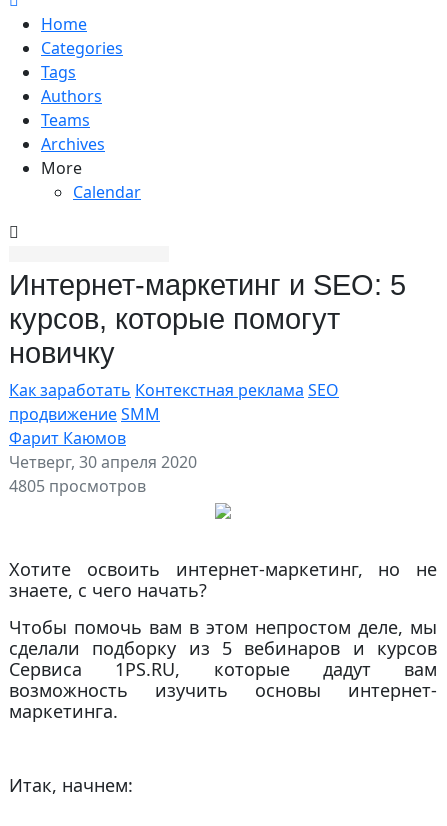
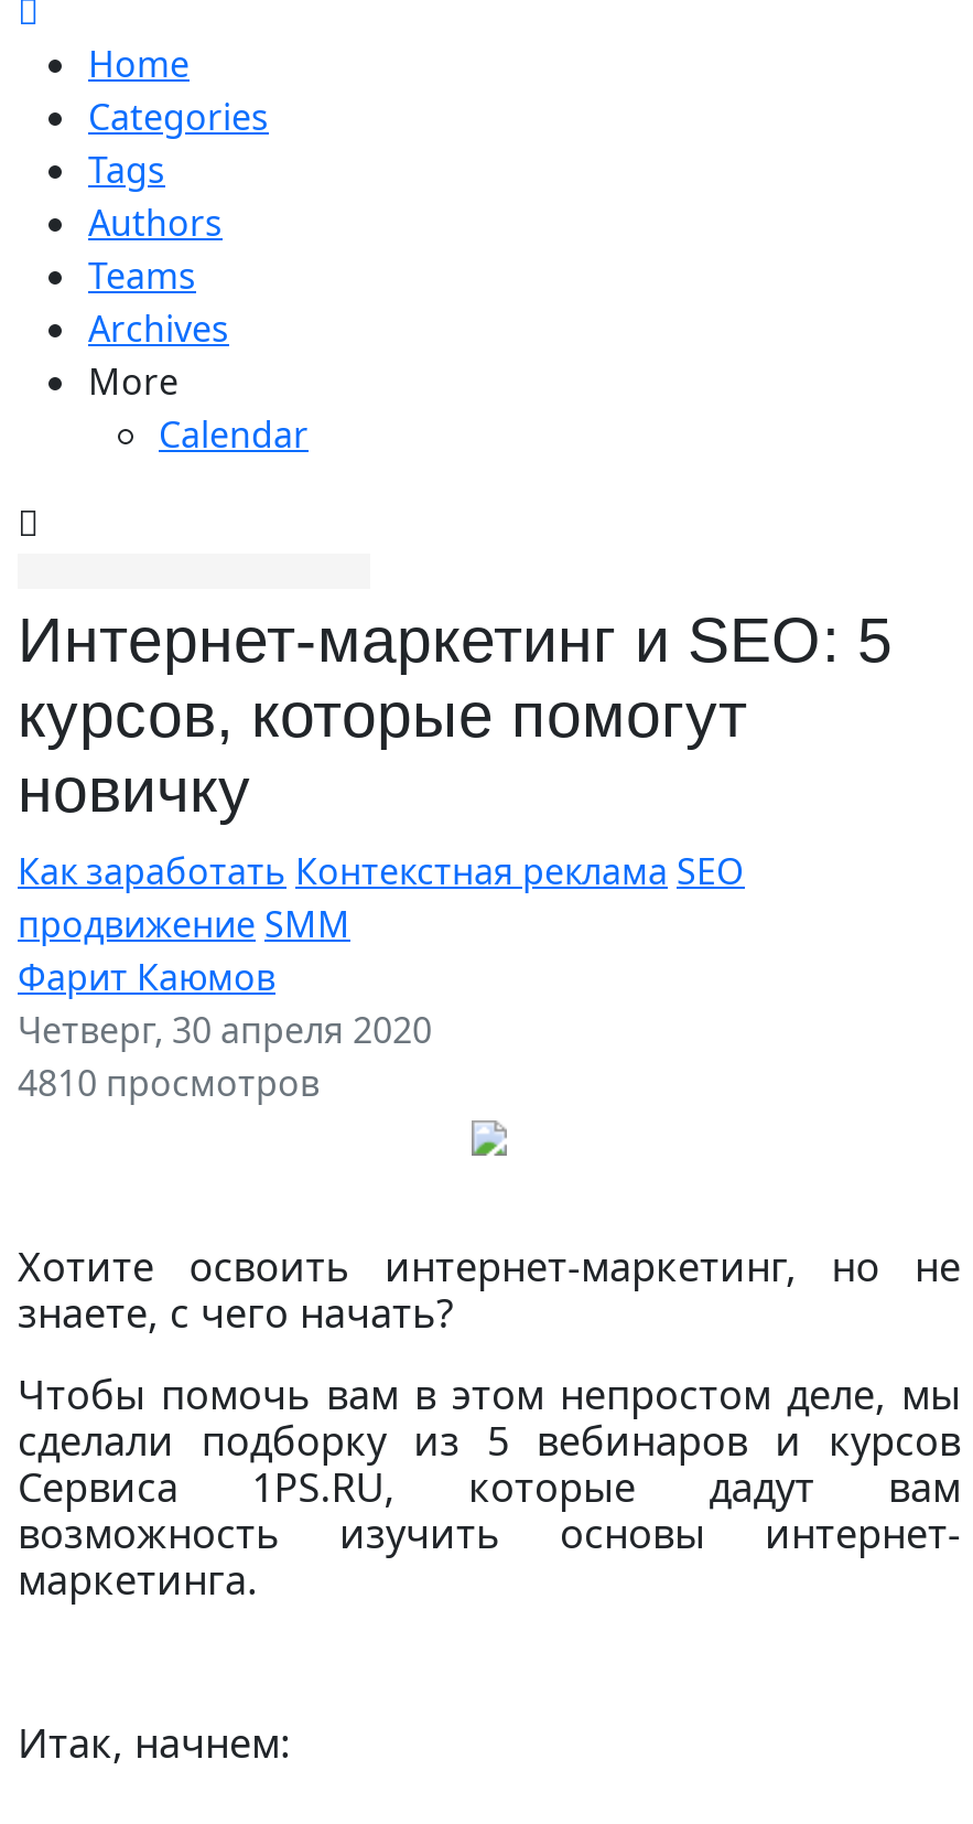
[9,475,146,497] 4805 просмотров -> [18,1058,320,1107] 4810 просмотров

